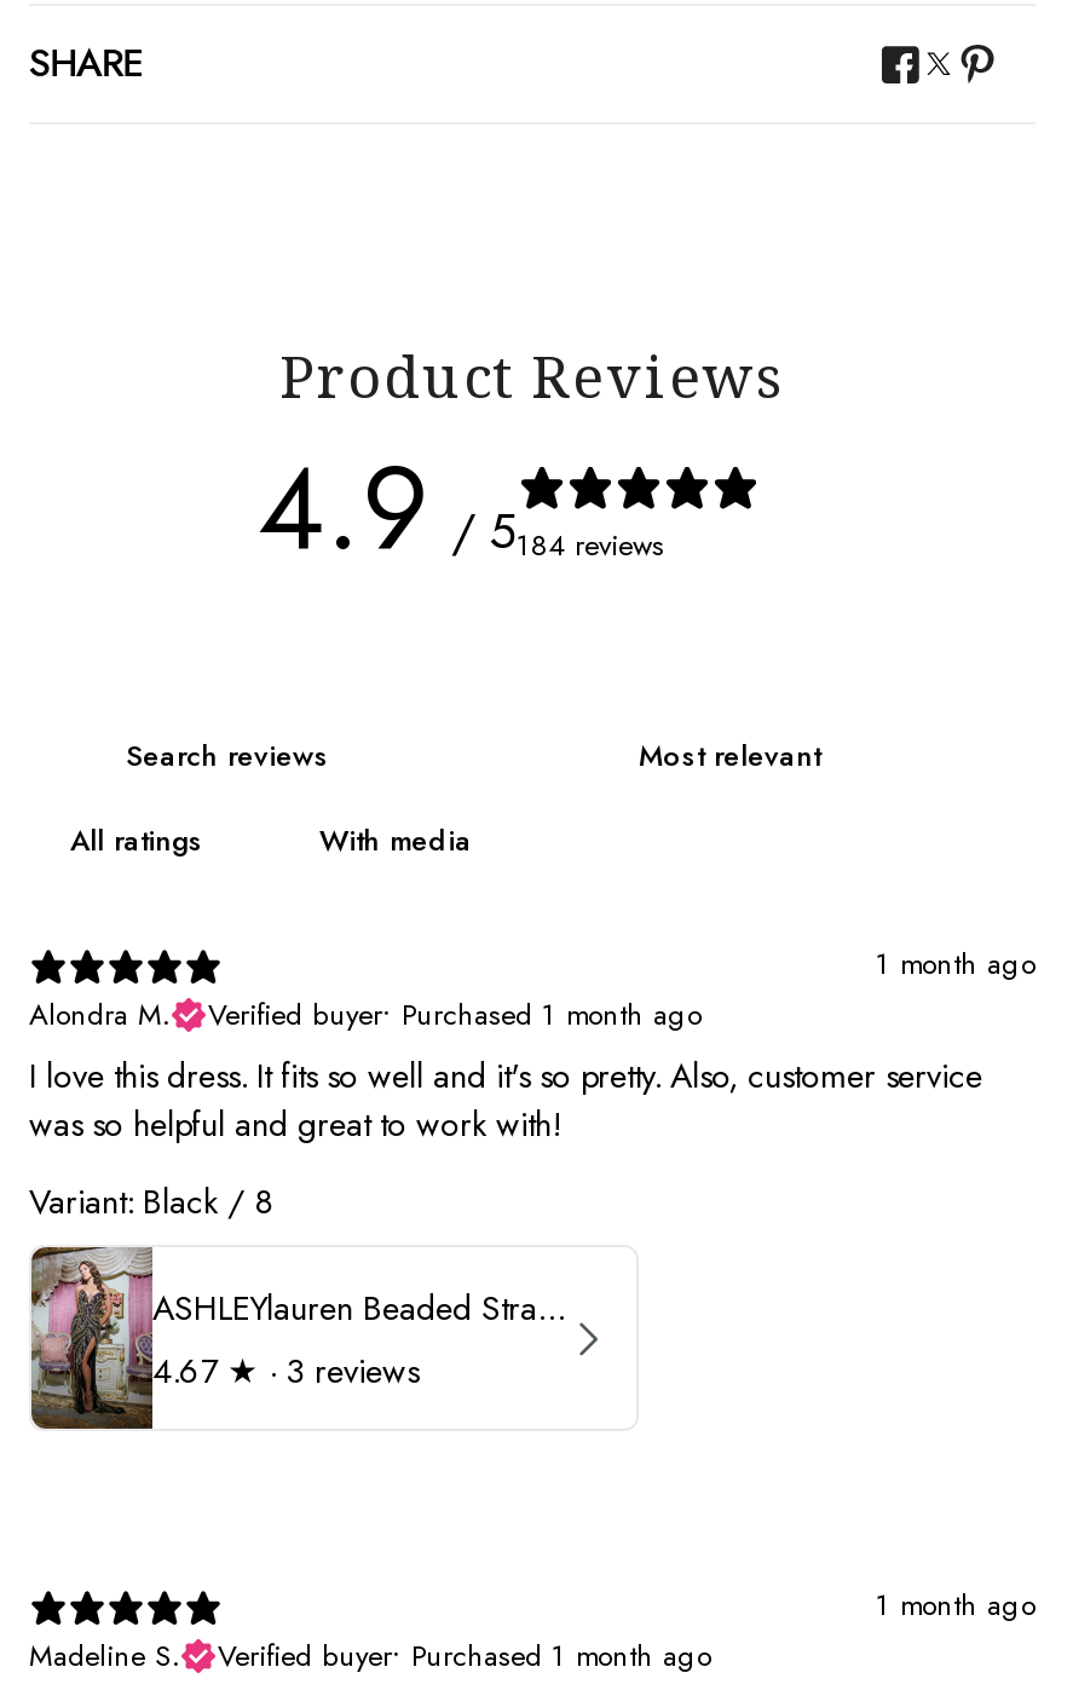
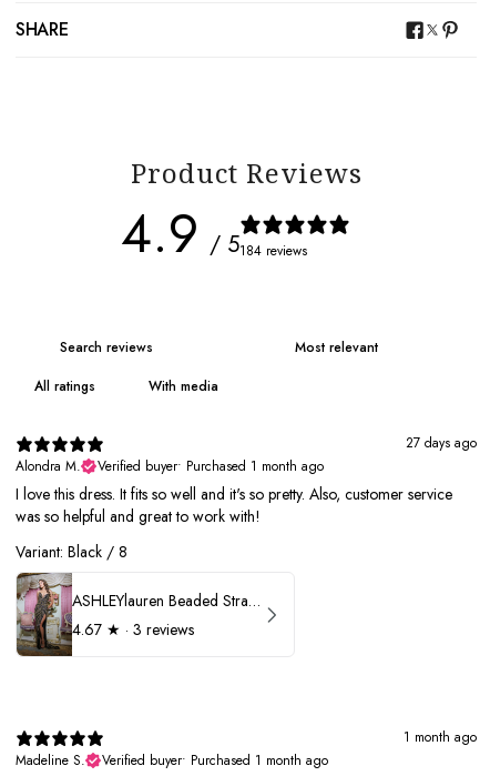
[876,942,1035,986] 1 month ago -> [406,433,477,453] 27 days ago

